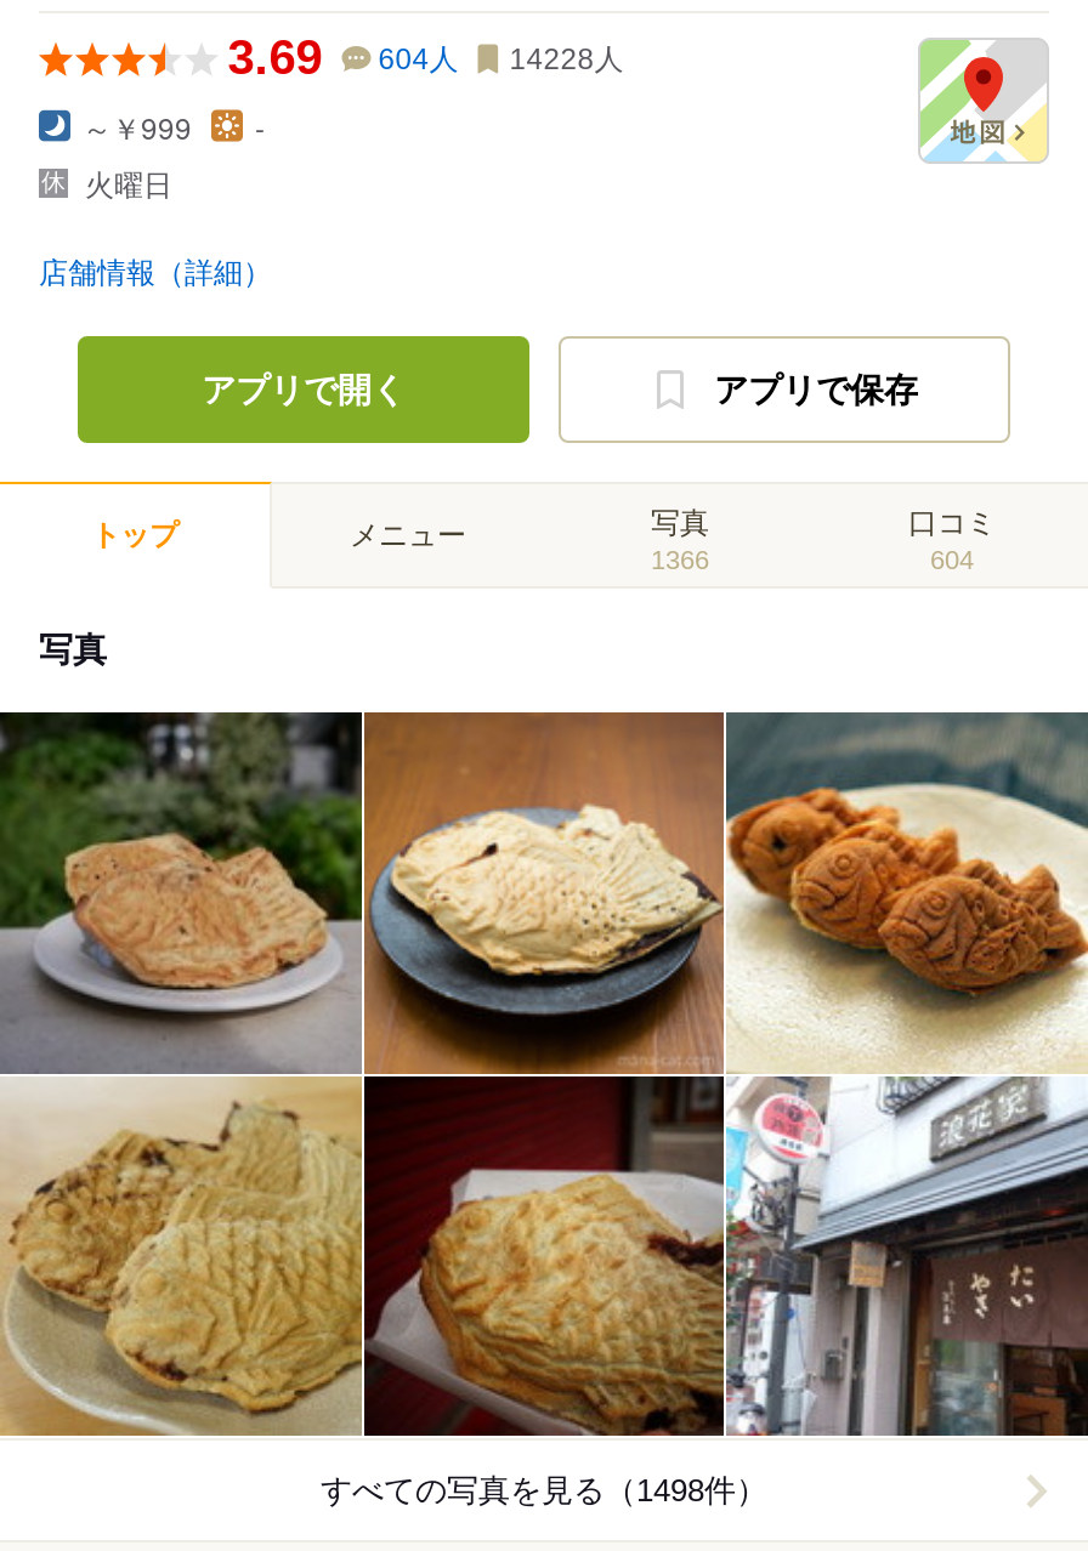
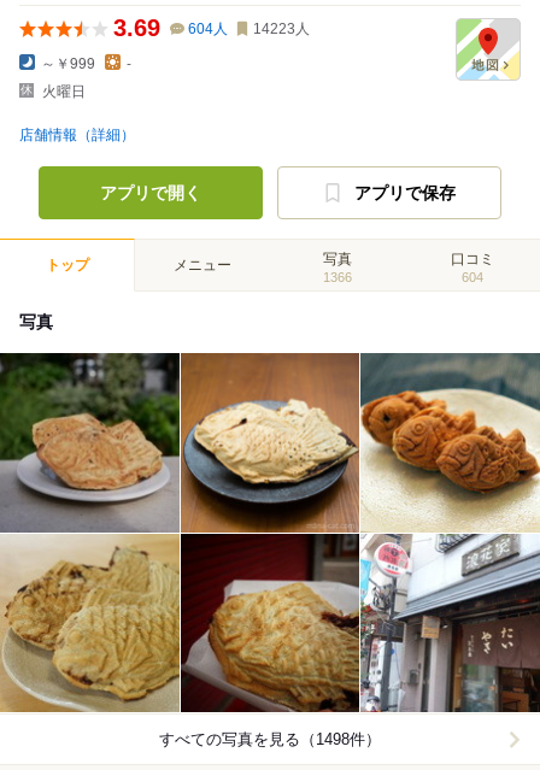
[228,30,624,84] 3.69 604人 14228人 -> [113,14,310,41] 3.69 604人 14223人

